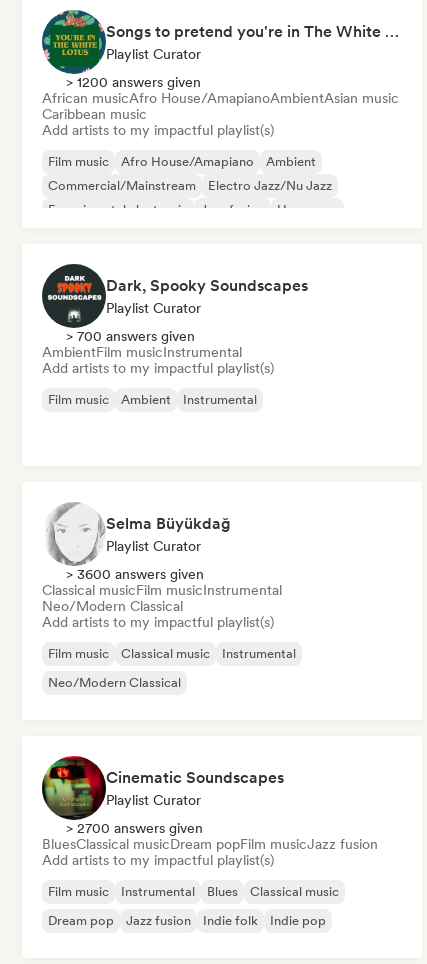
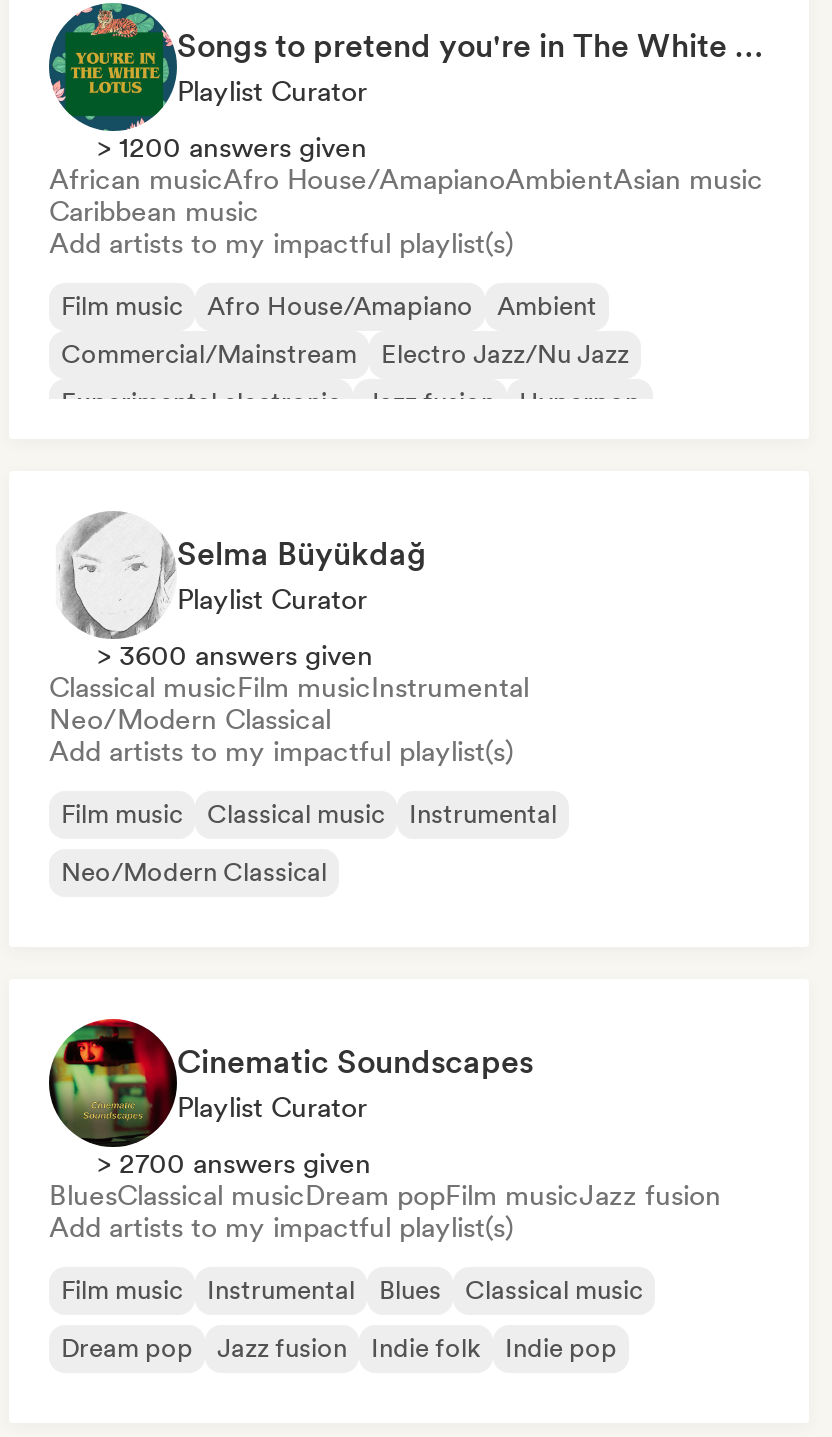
[41,264,308,407] [image] | Dark, Spooky Soundscapes | Playlist Curator | > 700 answers given | AmbientFilm musicInstrumental | Add artists to my impactful playlist(s) | Film music | Ambient | Instrumental -> none

